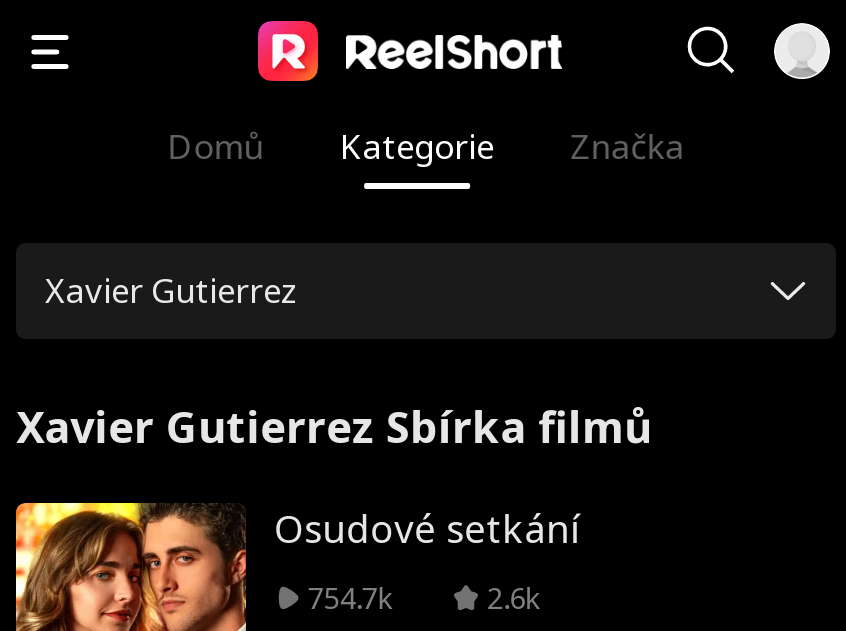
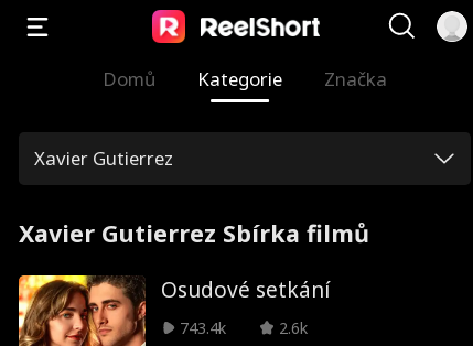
[308,579,392,617] 754.7k -> [179,317,226,338] 743.4k

